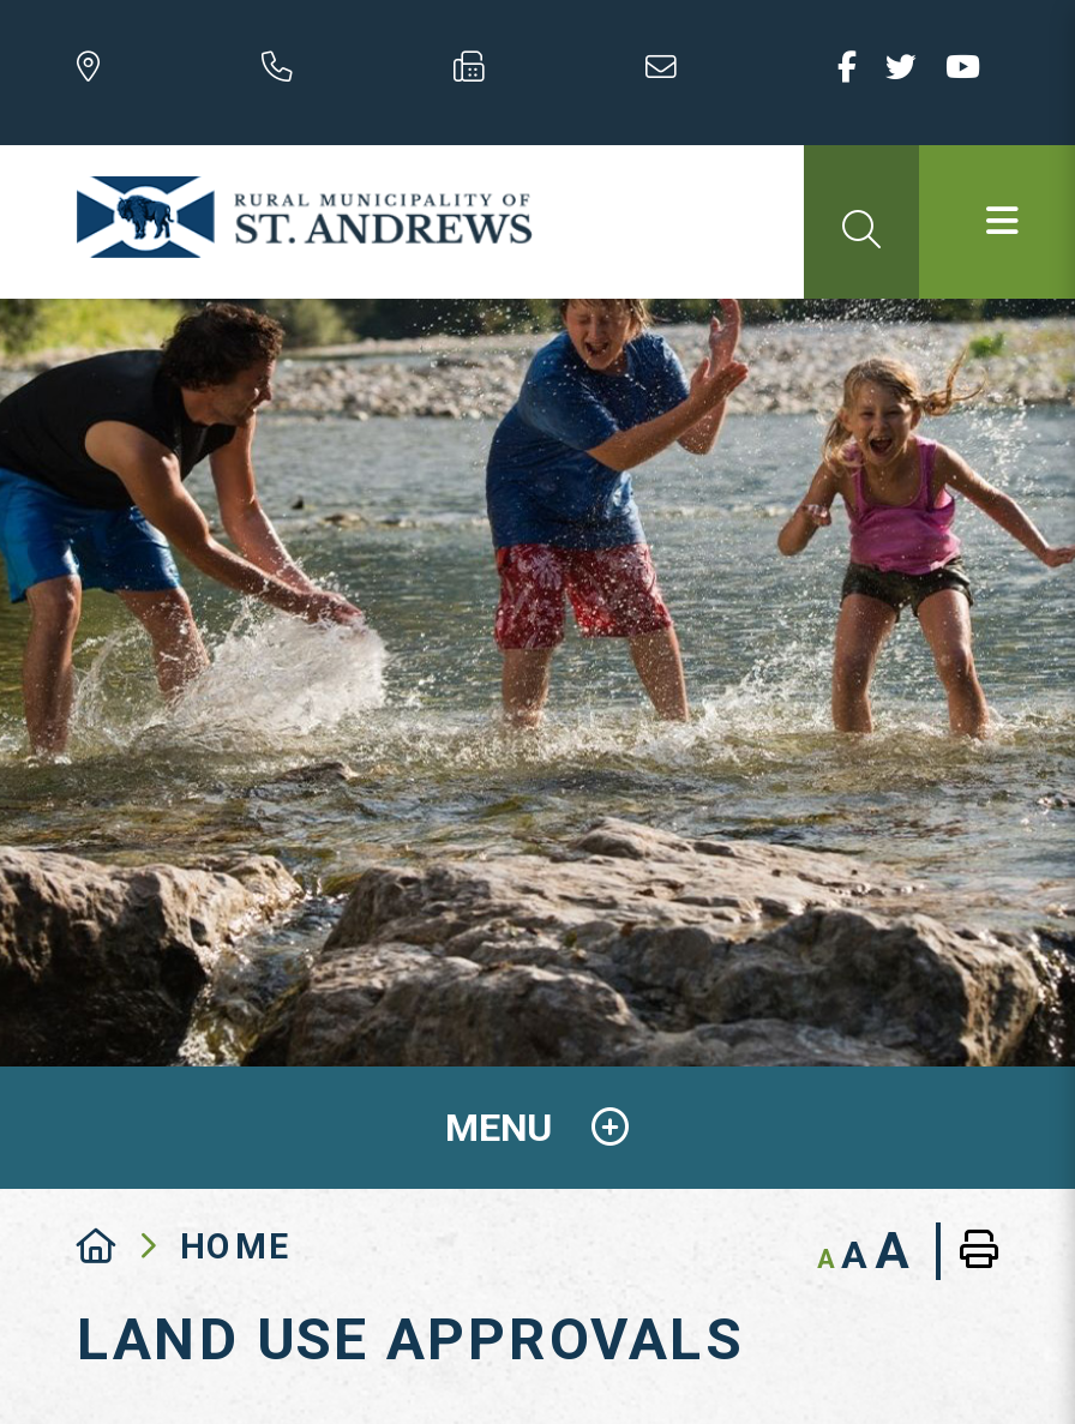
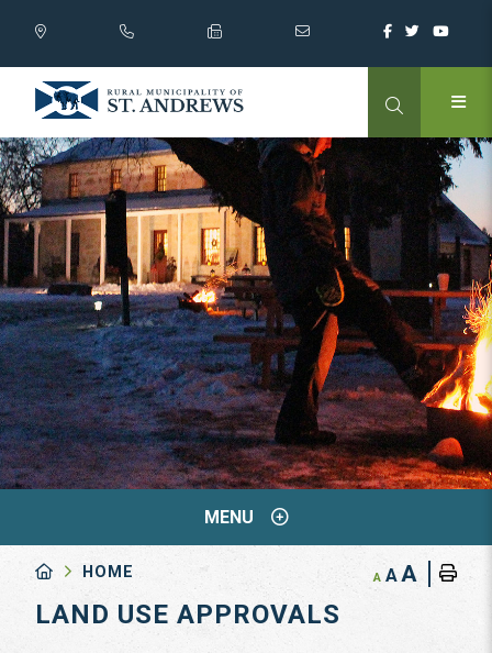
[7,296,1068,1069] [image] -> [3,136,489,490] [image]

